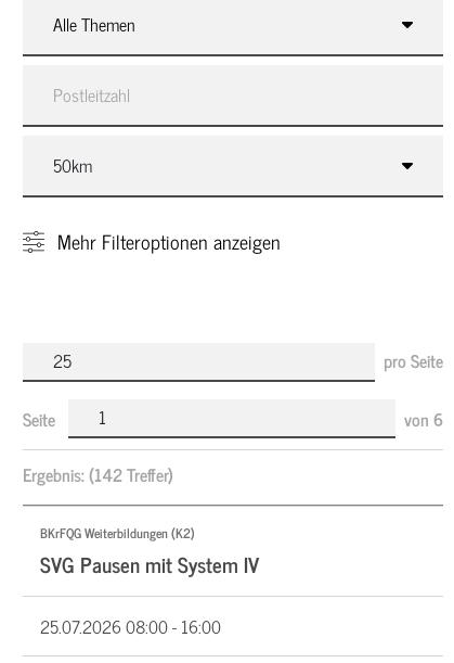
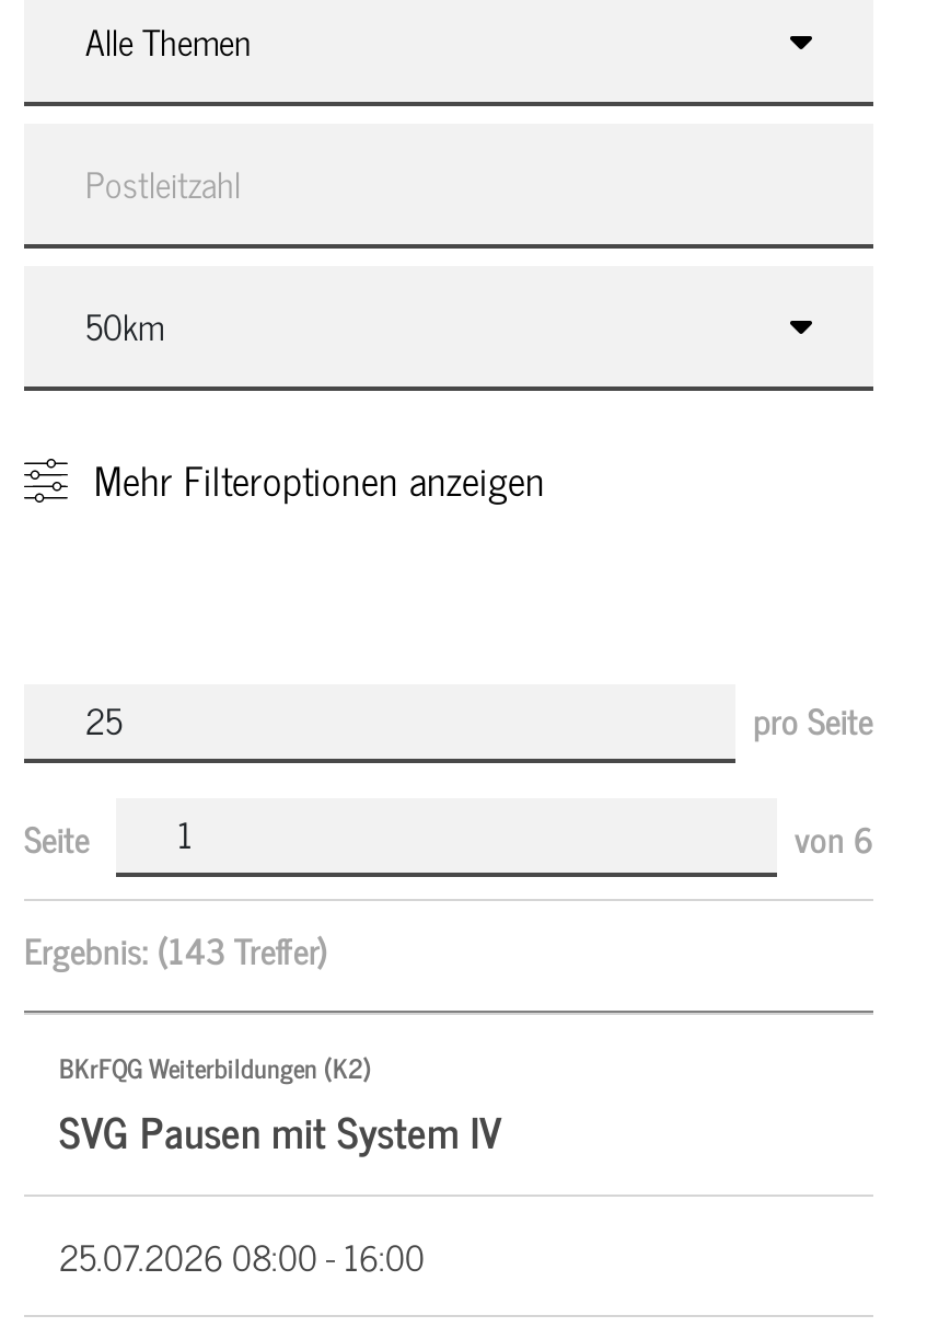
[23,460,173,489] Ergebnis: (142 Treffer) -> [24,921,328,978] Ergebnis: (143 Treffer)

